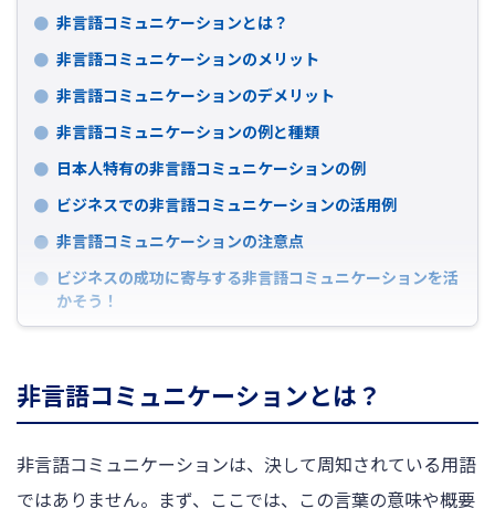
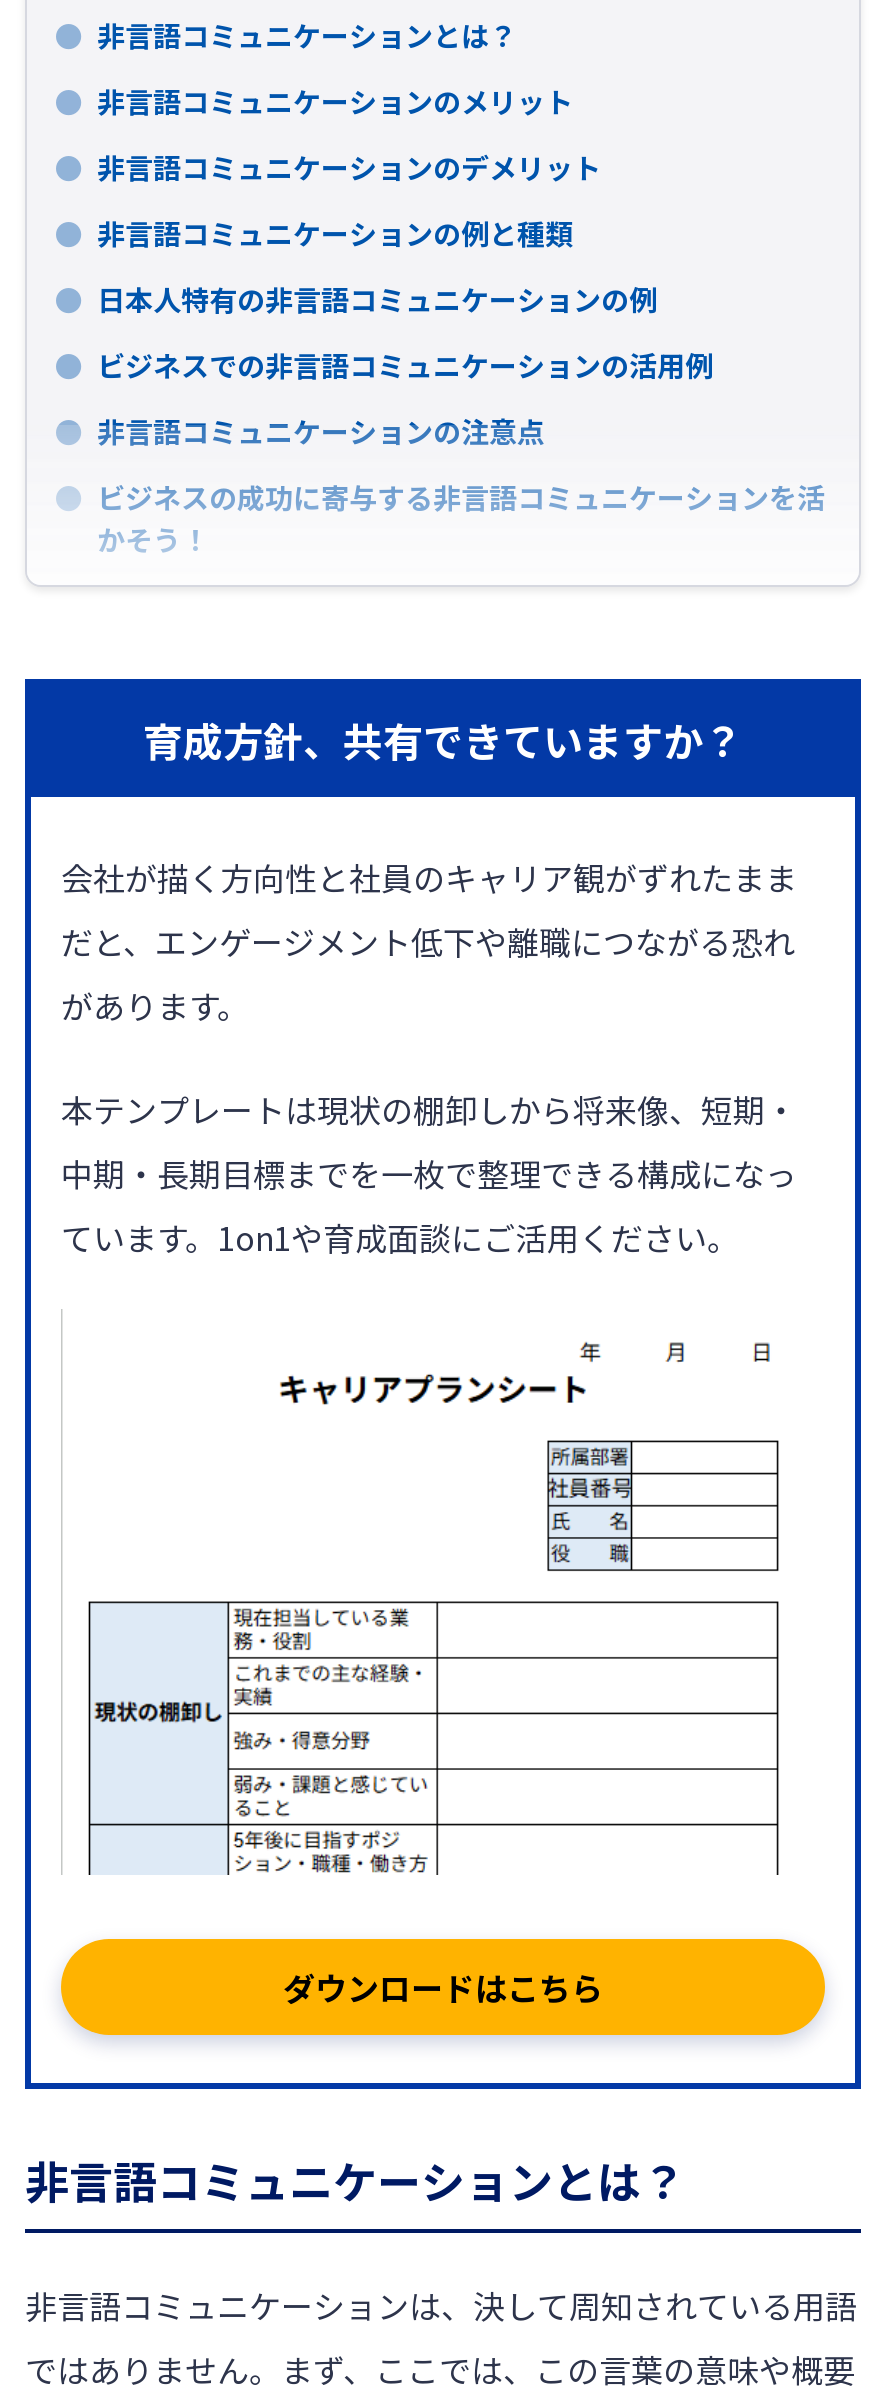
none -> [23,677,863,2091] [image] | 育成方針、共有できていますか？ | 会社が描く方向性と社員のキャリア観がずれたまま | だと、エンゲージメント低下や離職につながる恐れ | があります。 | 本テンプレートは現状の棚卸しから将来像、短期・ | 中期・長期目標までを一枚で整理できる構成になっ | ています。1on1や育成面談にご活用ください。
none -> [283,1962,603,2010] ダウンロードはこちら

